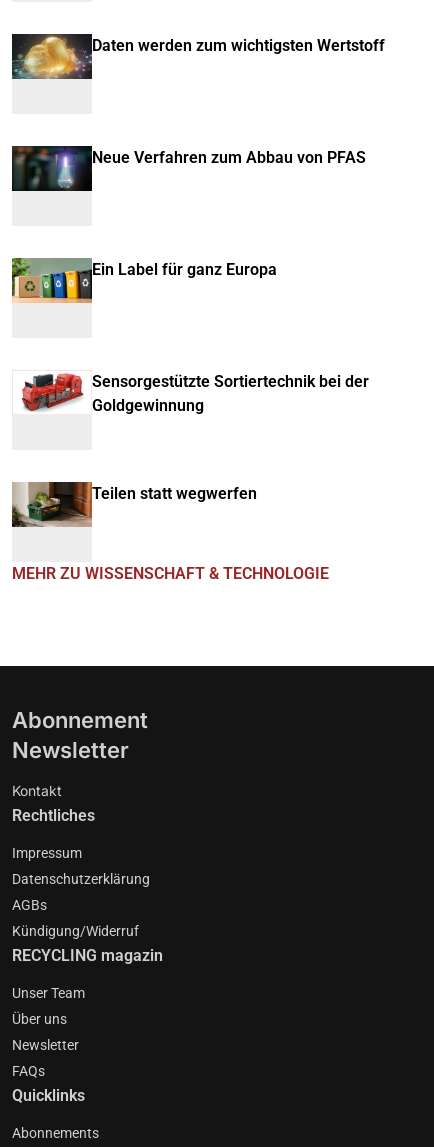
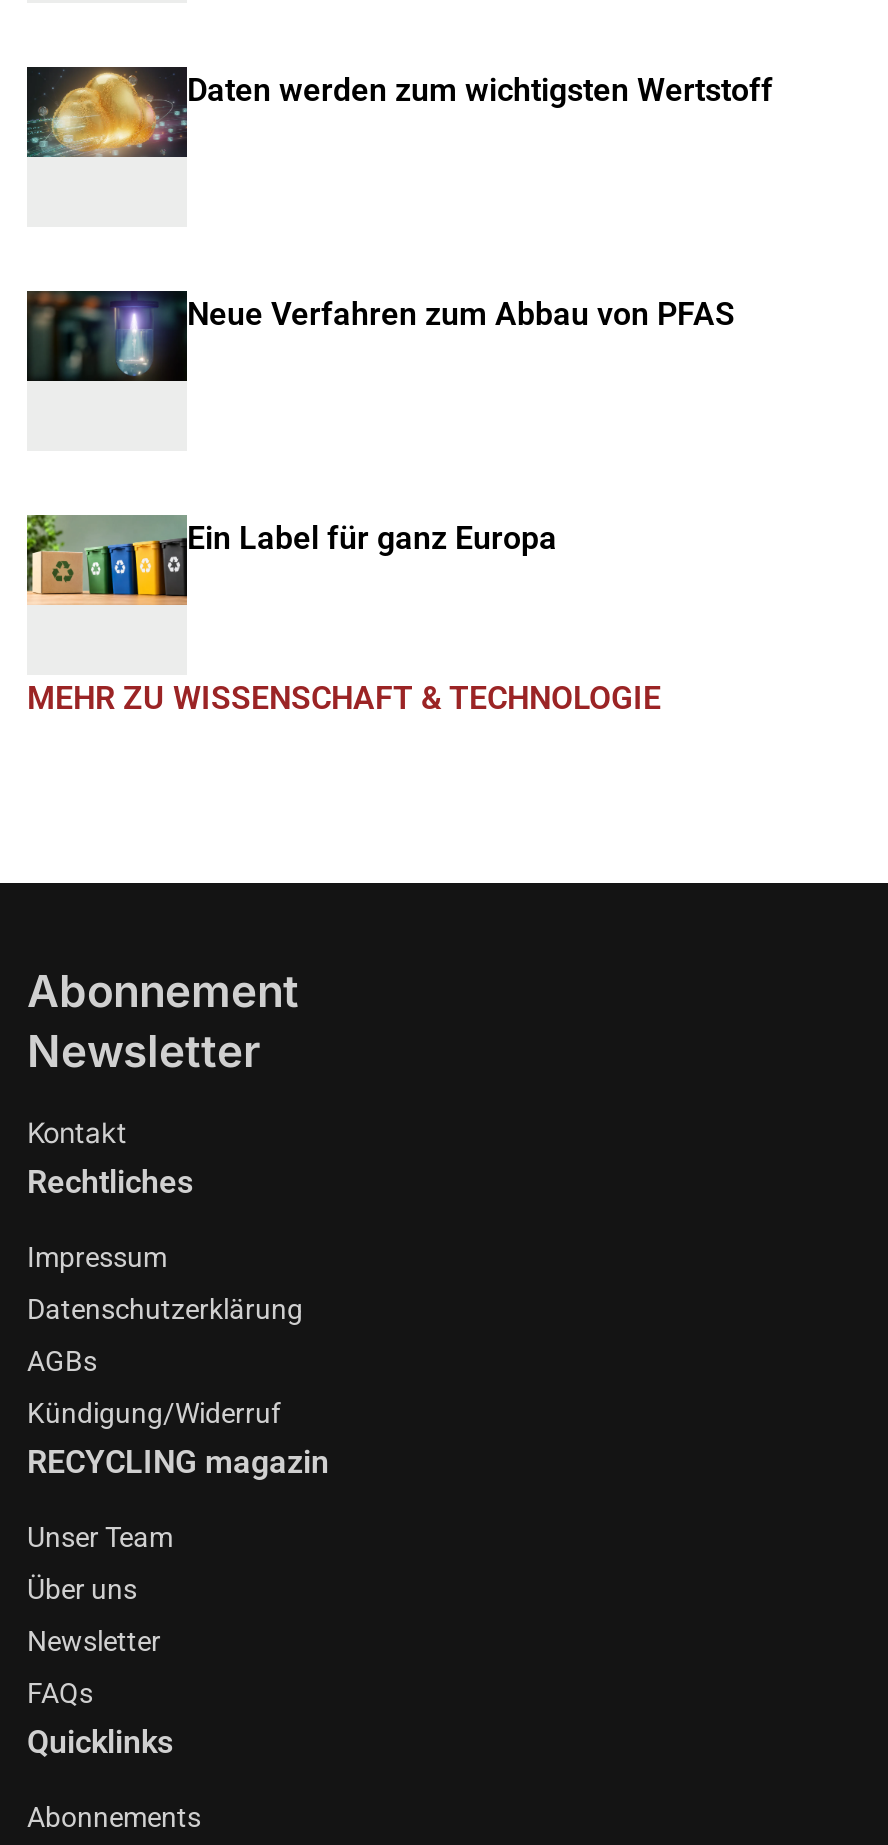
[21,372,369,415] [image] | Sensorgestützte Sortiertechnik bei der | Goldgewinnung -> none
[11,481,257,528] [image] | Teilen statt wegwerfen -> none

